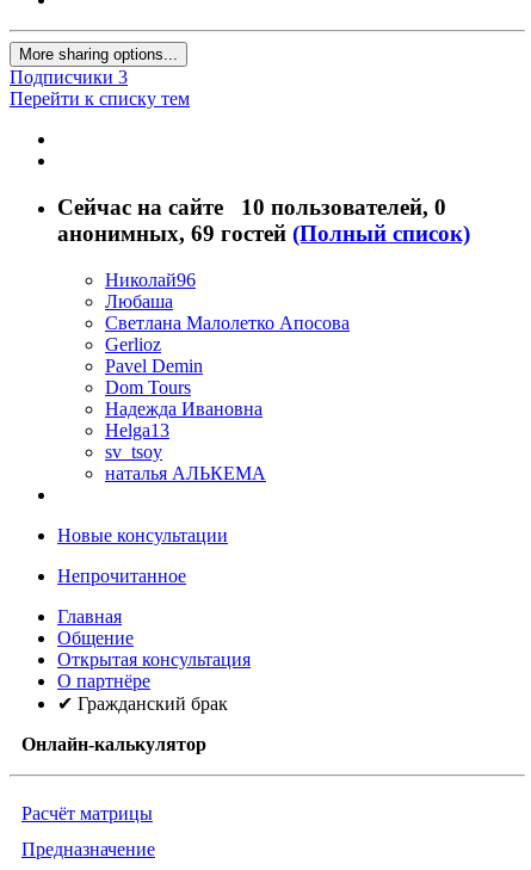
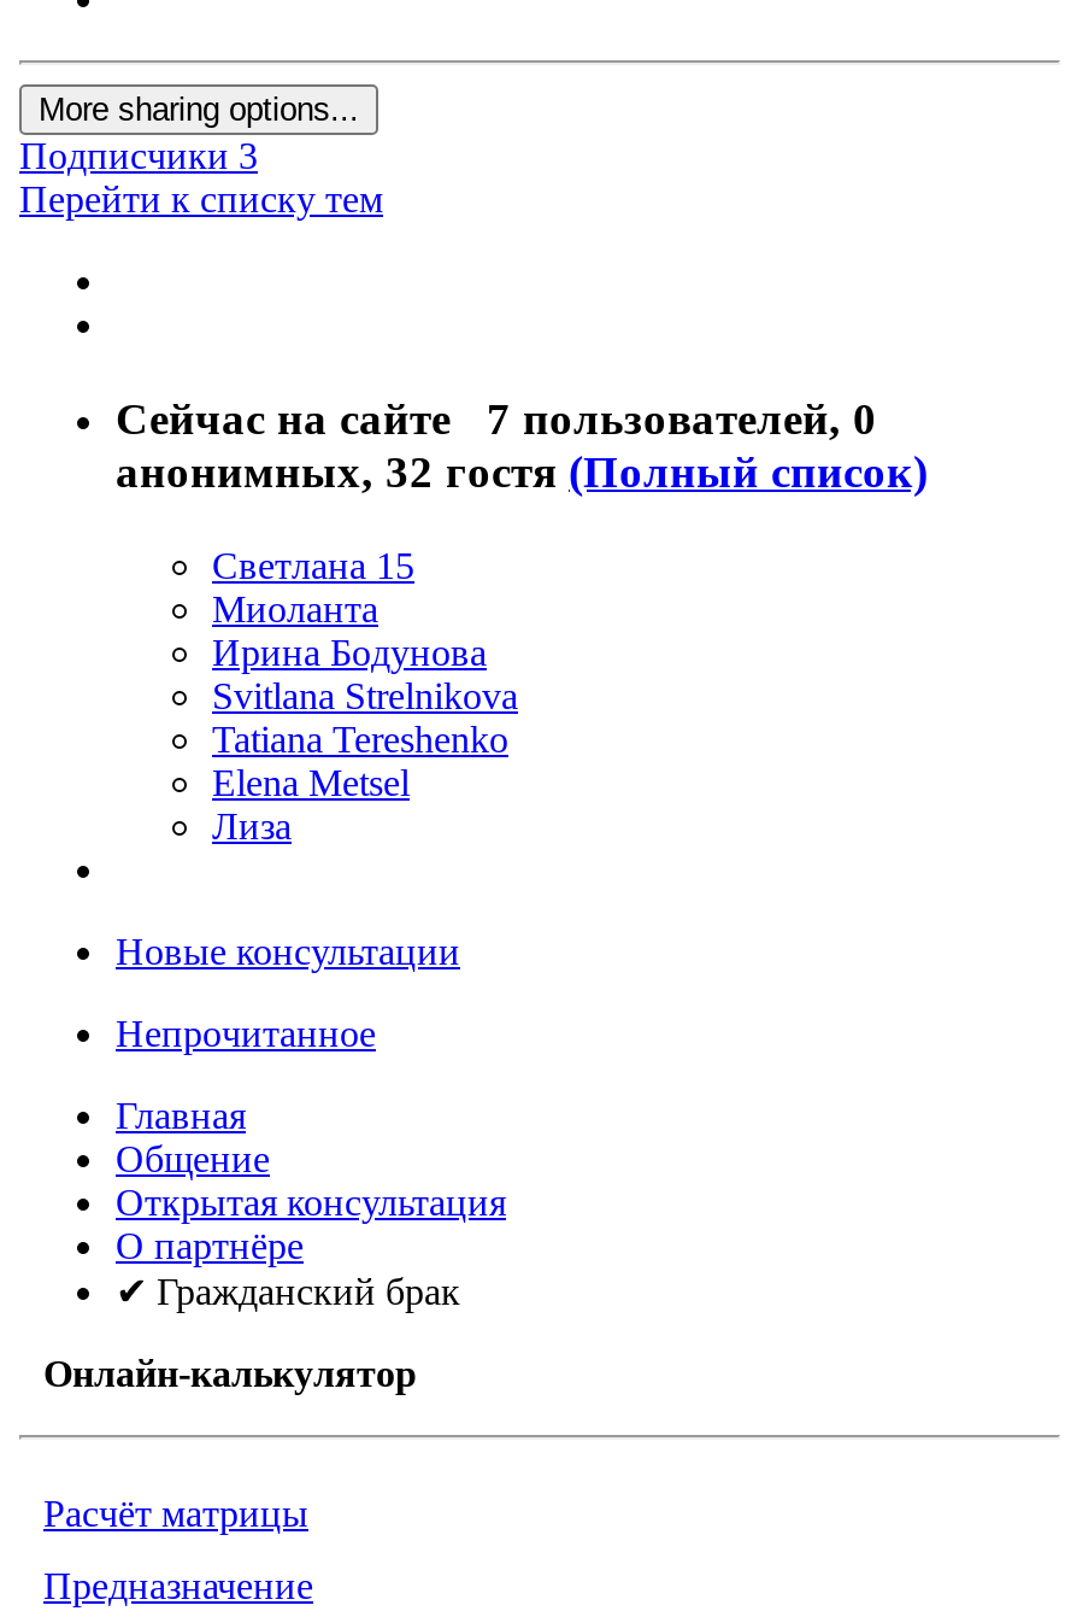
[57,195,470,246] Сейчас на сайте 10 пользователей, 0 | анонимных, 69 гостей (Полный список) -> [116,394,928,497] Сейчас на сайте 7 пользователей, 0 | анонимных, 32 гостя (Полный список)
[105,270,350,483] Николай96 | Любаша | Светлана Малолетко Апосова | Gerlioz | Pavel Demin | Dom Tours | Надежда Ивановна | Helga13 | sv_tsoy | наталья АЛЬКЕМА -> [212,545,518,846] Светлана 15 | Миоланта | Ирина Бодунова | Svitlana Strelnikova | Tatiana Tereshenko | Elena Metsel | Лиза

